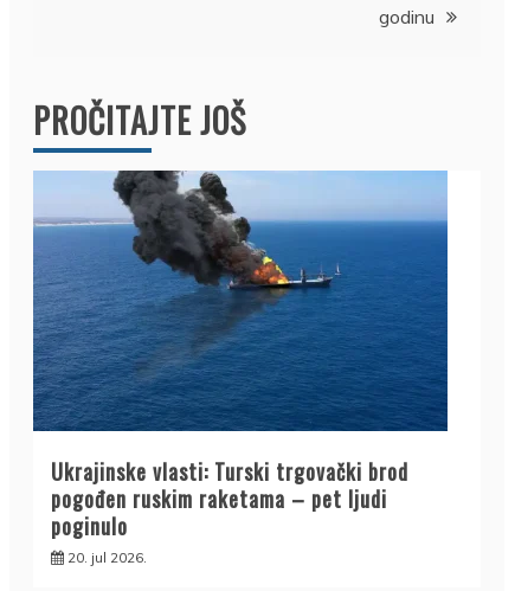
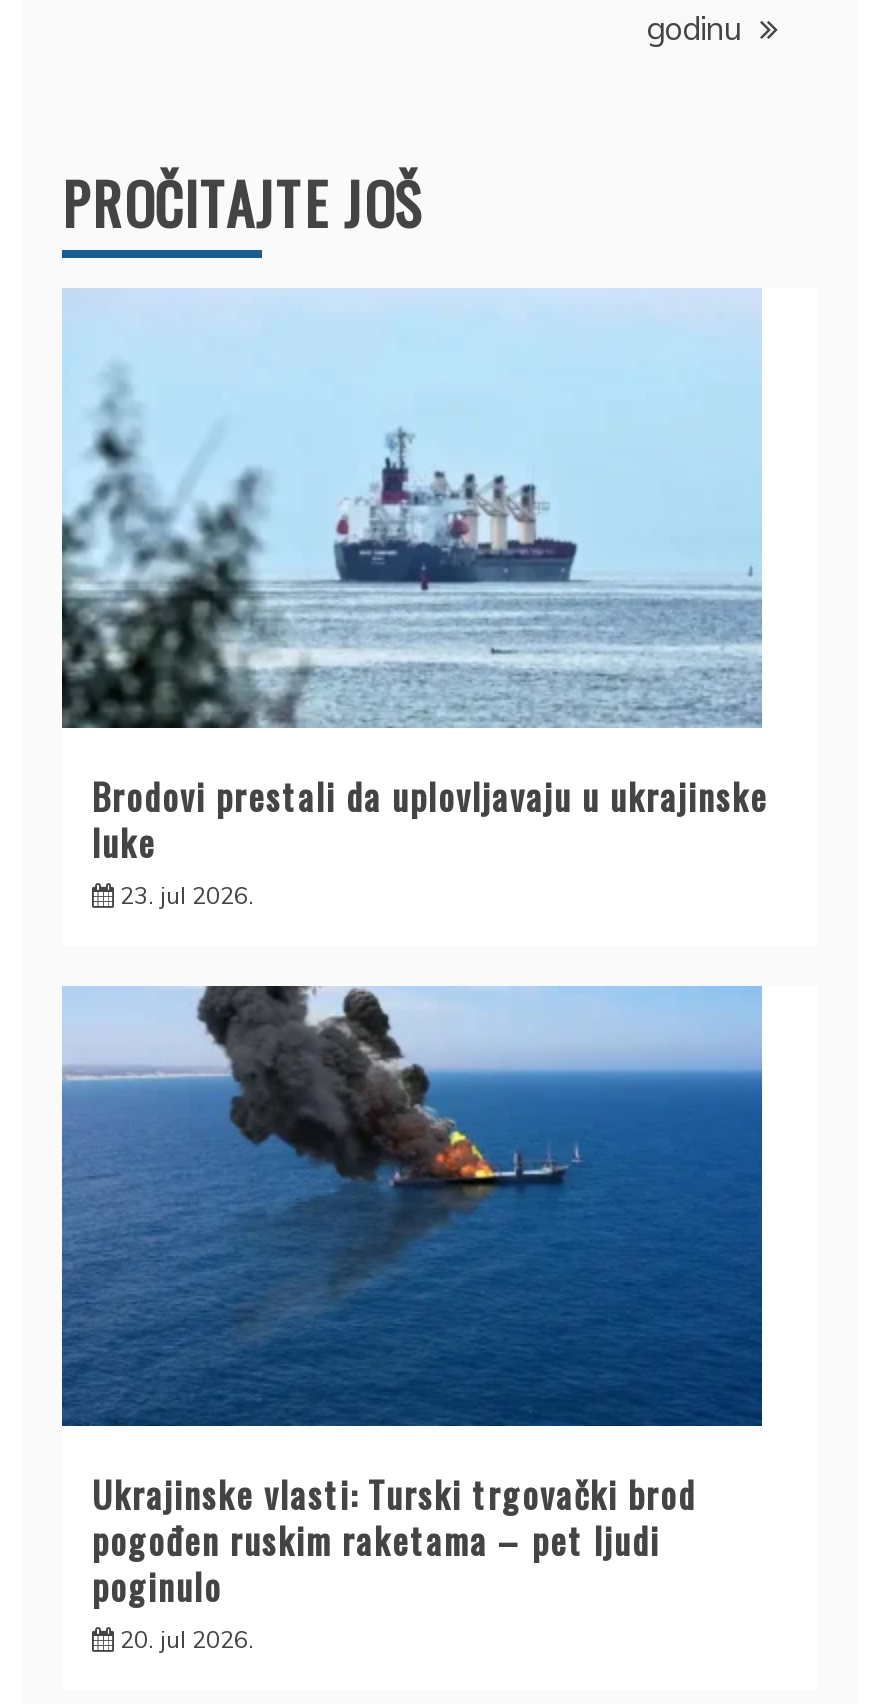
none -> [62,288,768,910] [image] | Brodovi prestali da uplovljavaju u ukrajinske | luke | 23. jul 2026.

